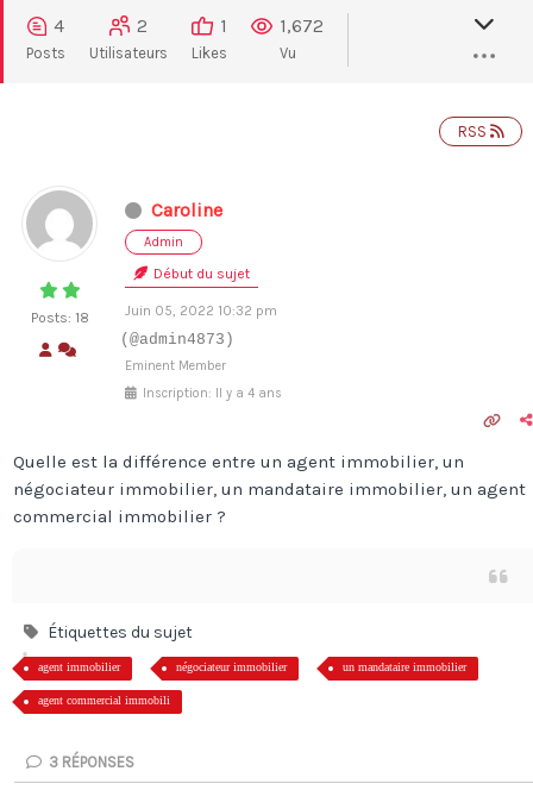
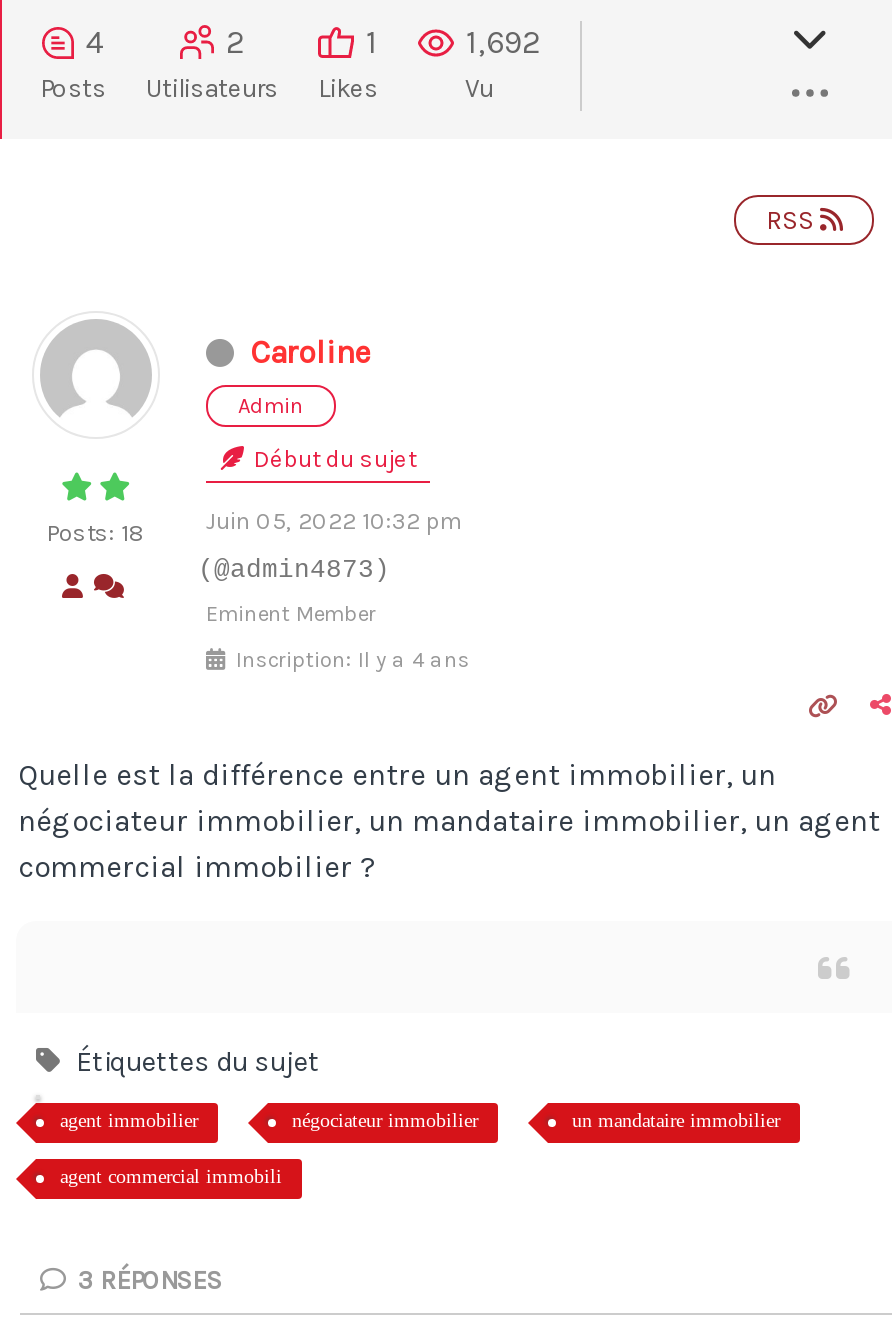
[280,14,324,37] 1,672 -> [466,23,540,61] 1,692

